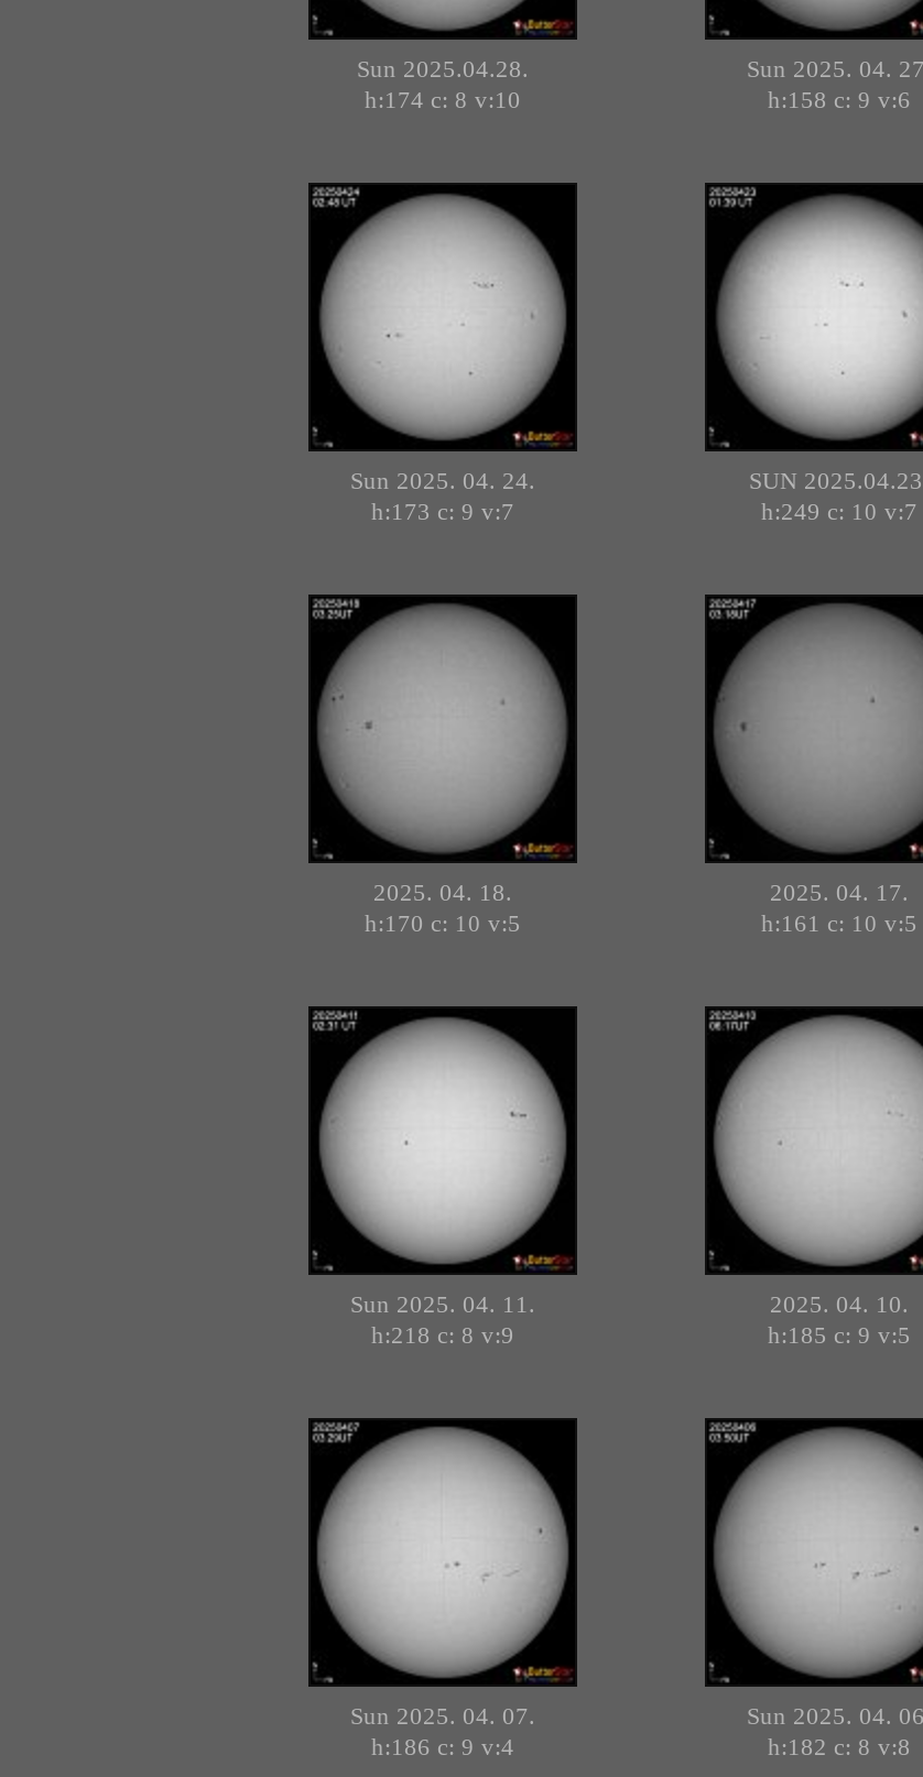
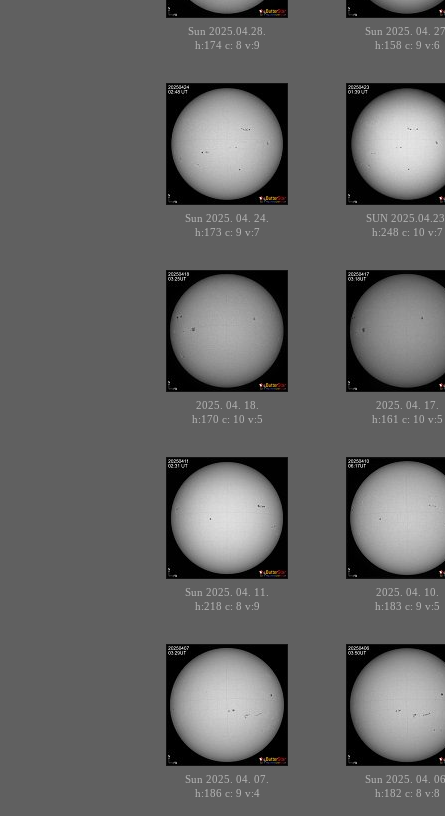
[365,86,521,112] h:174 c: 8 v:10 -> [194,39,259,51] h:174 c: 8 v:9
[761,498,917,524] h:249 c: 10 v:7 -> [371,226,442,238] h:248 c: 10 v:7
[768,1321,911,1348] h:185 c: 9 v:5 -> [374,600,439,612] h:183 c: 9 v:5

